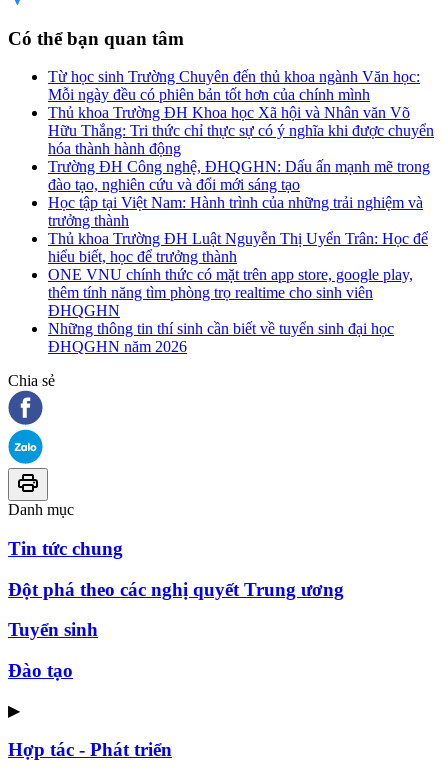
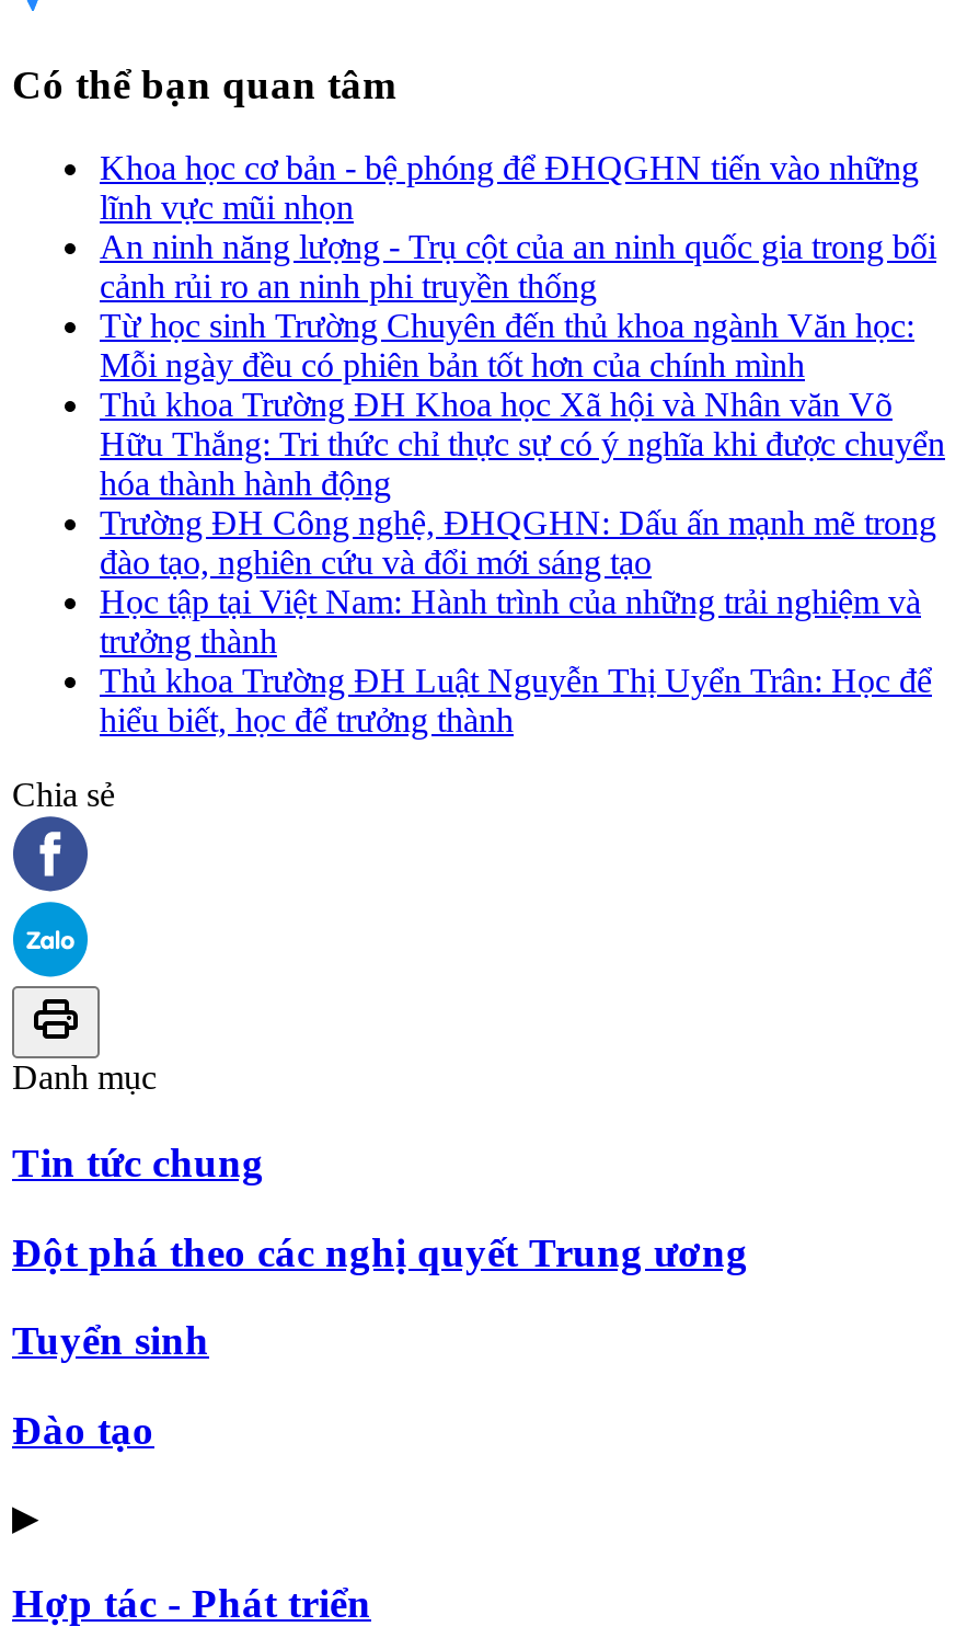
none -> [100,149,936,305] Khoa học cơ bản - bệ phóng để ĐHQGHN tiến vào những | lĩnh vực mũi nhọn | An ninh năng lượng - Trụ cột của an ninh quốc gia trong bối | cảnh rủi ro an ninh phi truyền thống
moved [48,68,434,265] -> [100,307,945,739]: Từ học sinh Trường Chuyên đến thủ khoa ngành Văn học: | Mỗi ngày đều có phiên bản tốt hơn của chính mình | Thủ khoa Trường ĐH Khoa học Xã hội và Nhân văn Võ | ... | Thủ khoa Trường ĐH Luật Nguyễn Thị Uyển Trân: Học để | hiểu biết, học để trưởng thành
[48,266,413,355] ONE VNU chính thức có mặt trên app store, google play, | thêm tính năng tìm phòng trọ realtime cho sinh viên | ĐHQGHN | Những thông tin thí sinh cần biết về tuyển sinh đại học | ĐHQGHN năm 2026 -> none

